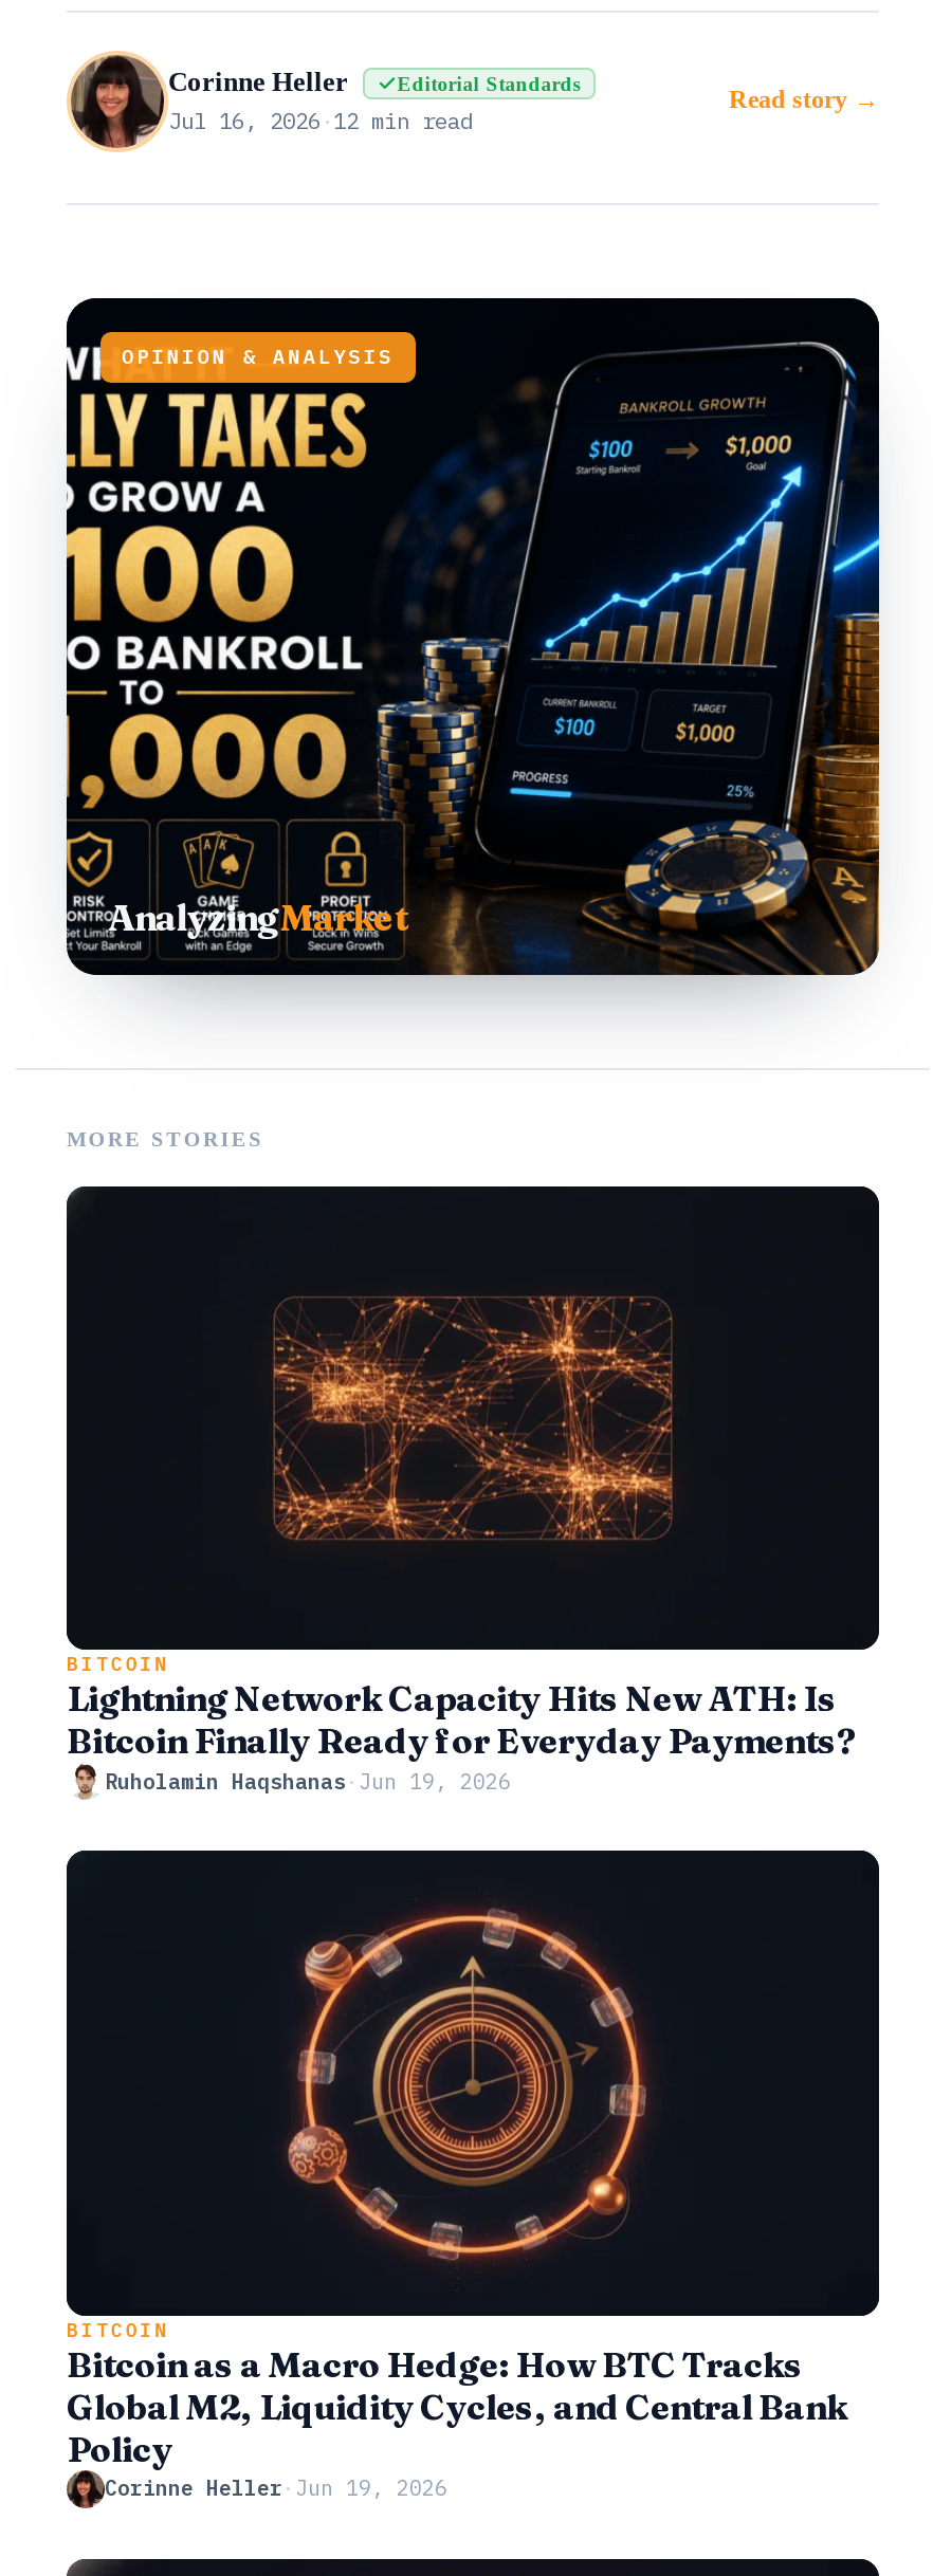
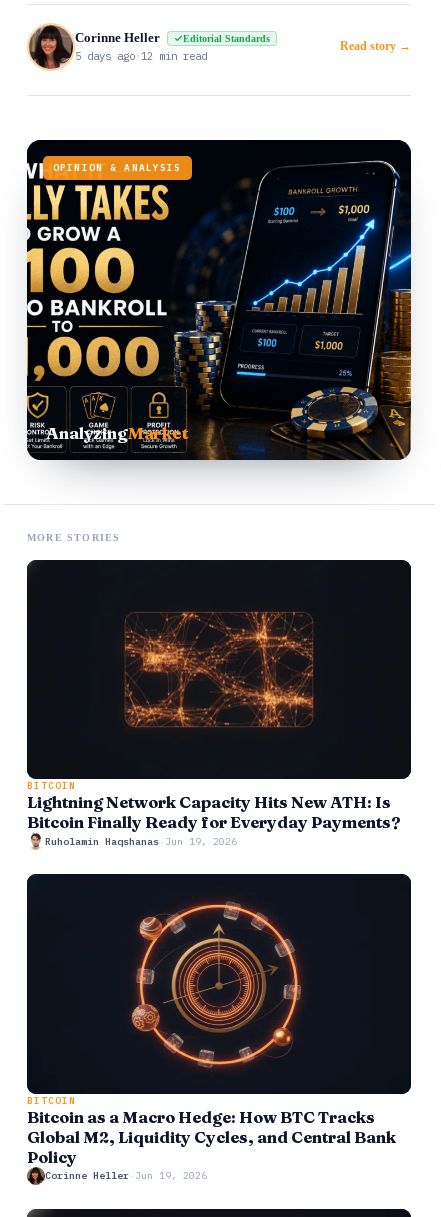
[168,106,473,136] Jul 16, 2026 · 12 min read -> [75,49,207,63] 5 days ago · 12 min read

